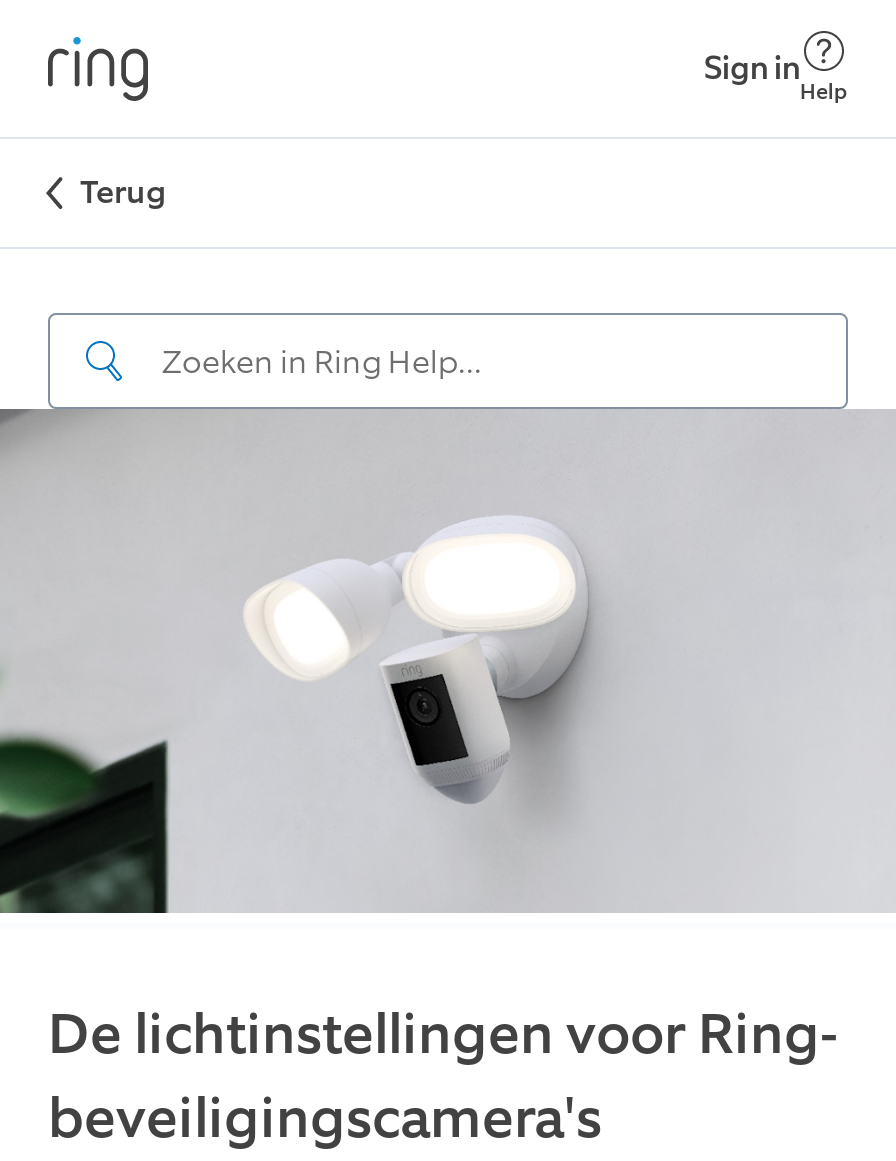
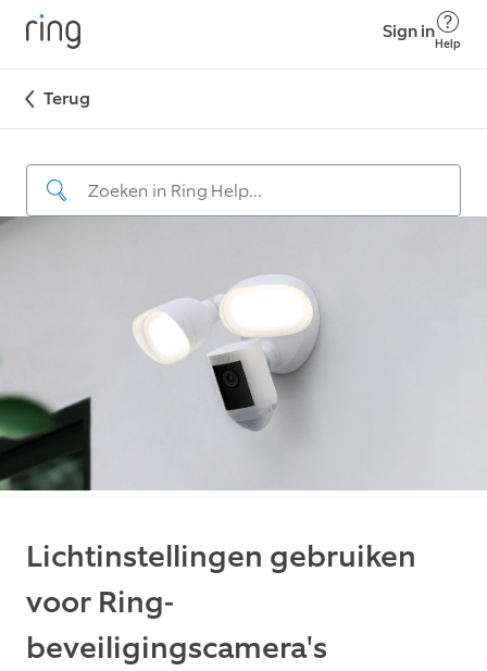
[48,999,838,1071] De lichtinstellingen voor Ring- -> [26,537,416,622] Lichtinstellingen gebruiken | voor Ring-

